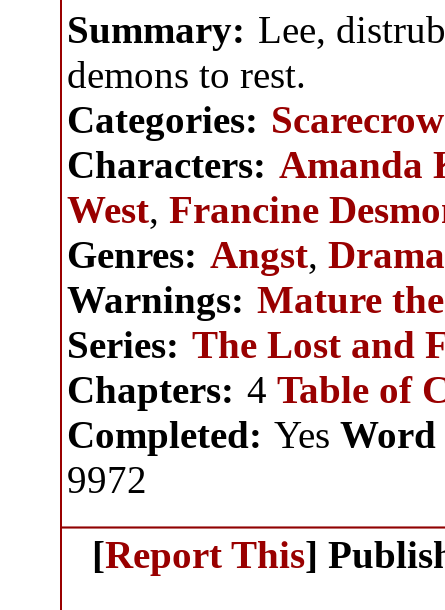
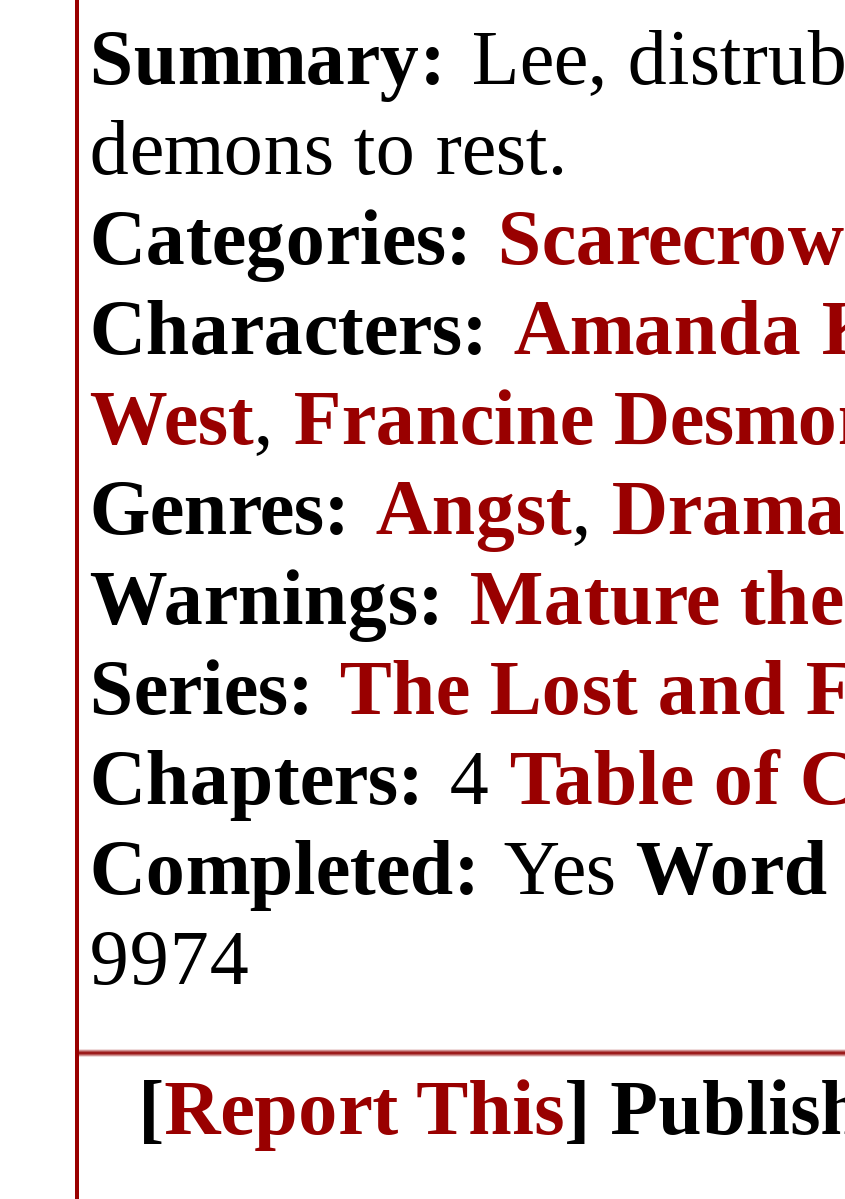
[67,458,147,501] 9972 -> [90,915,250,1001] 9974

